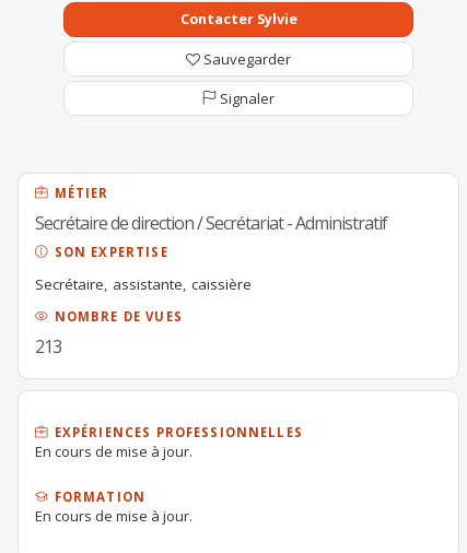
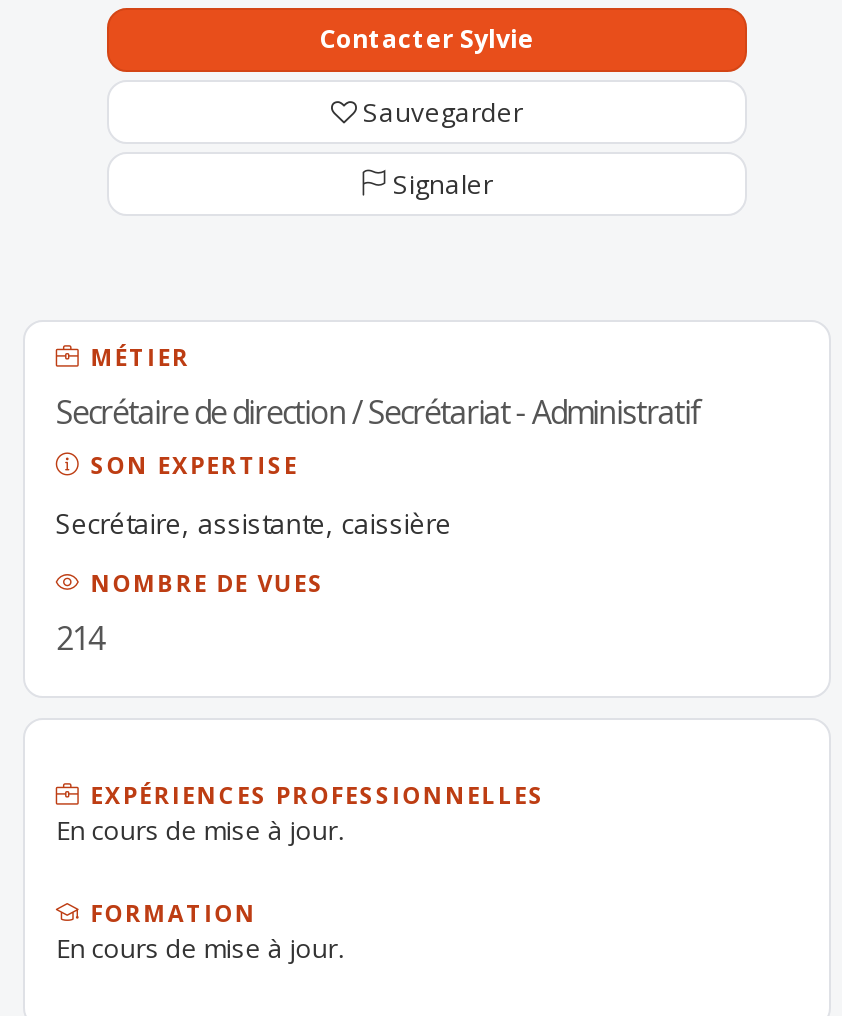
[35,334,62,358] 213 -> [56,616,104,660] 214

